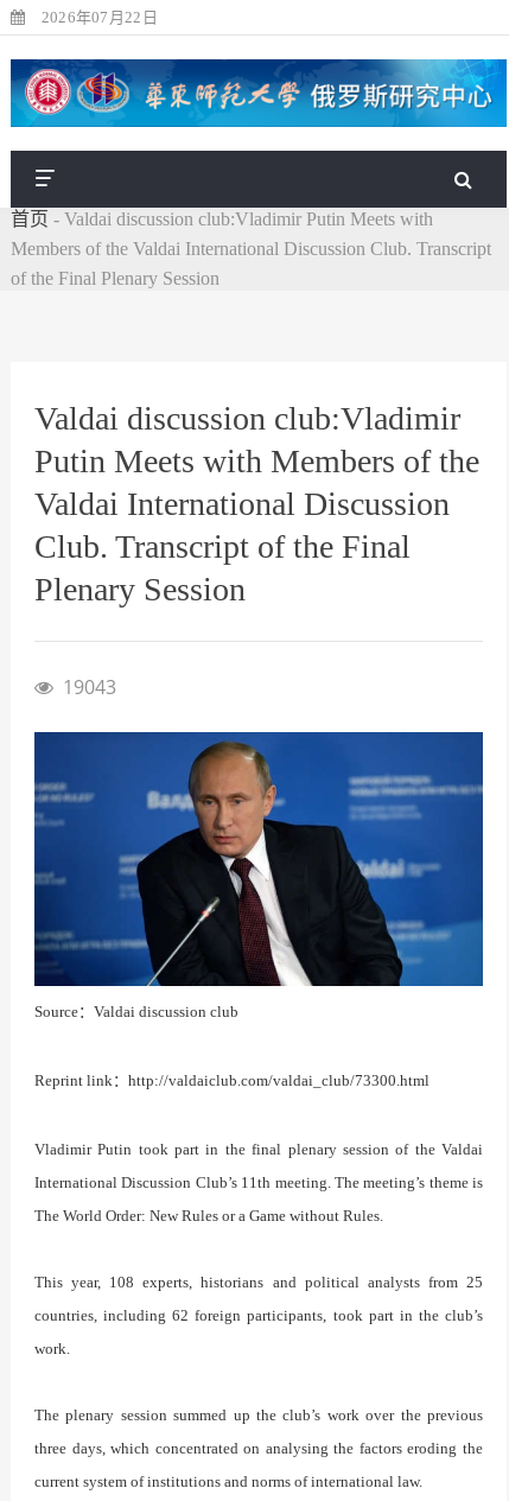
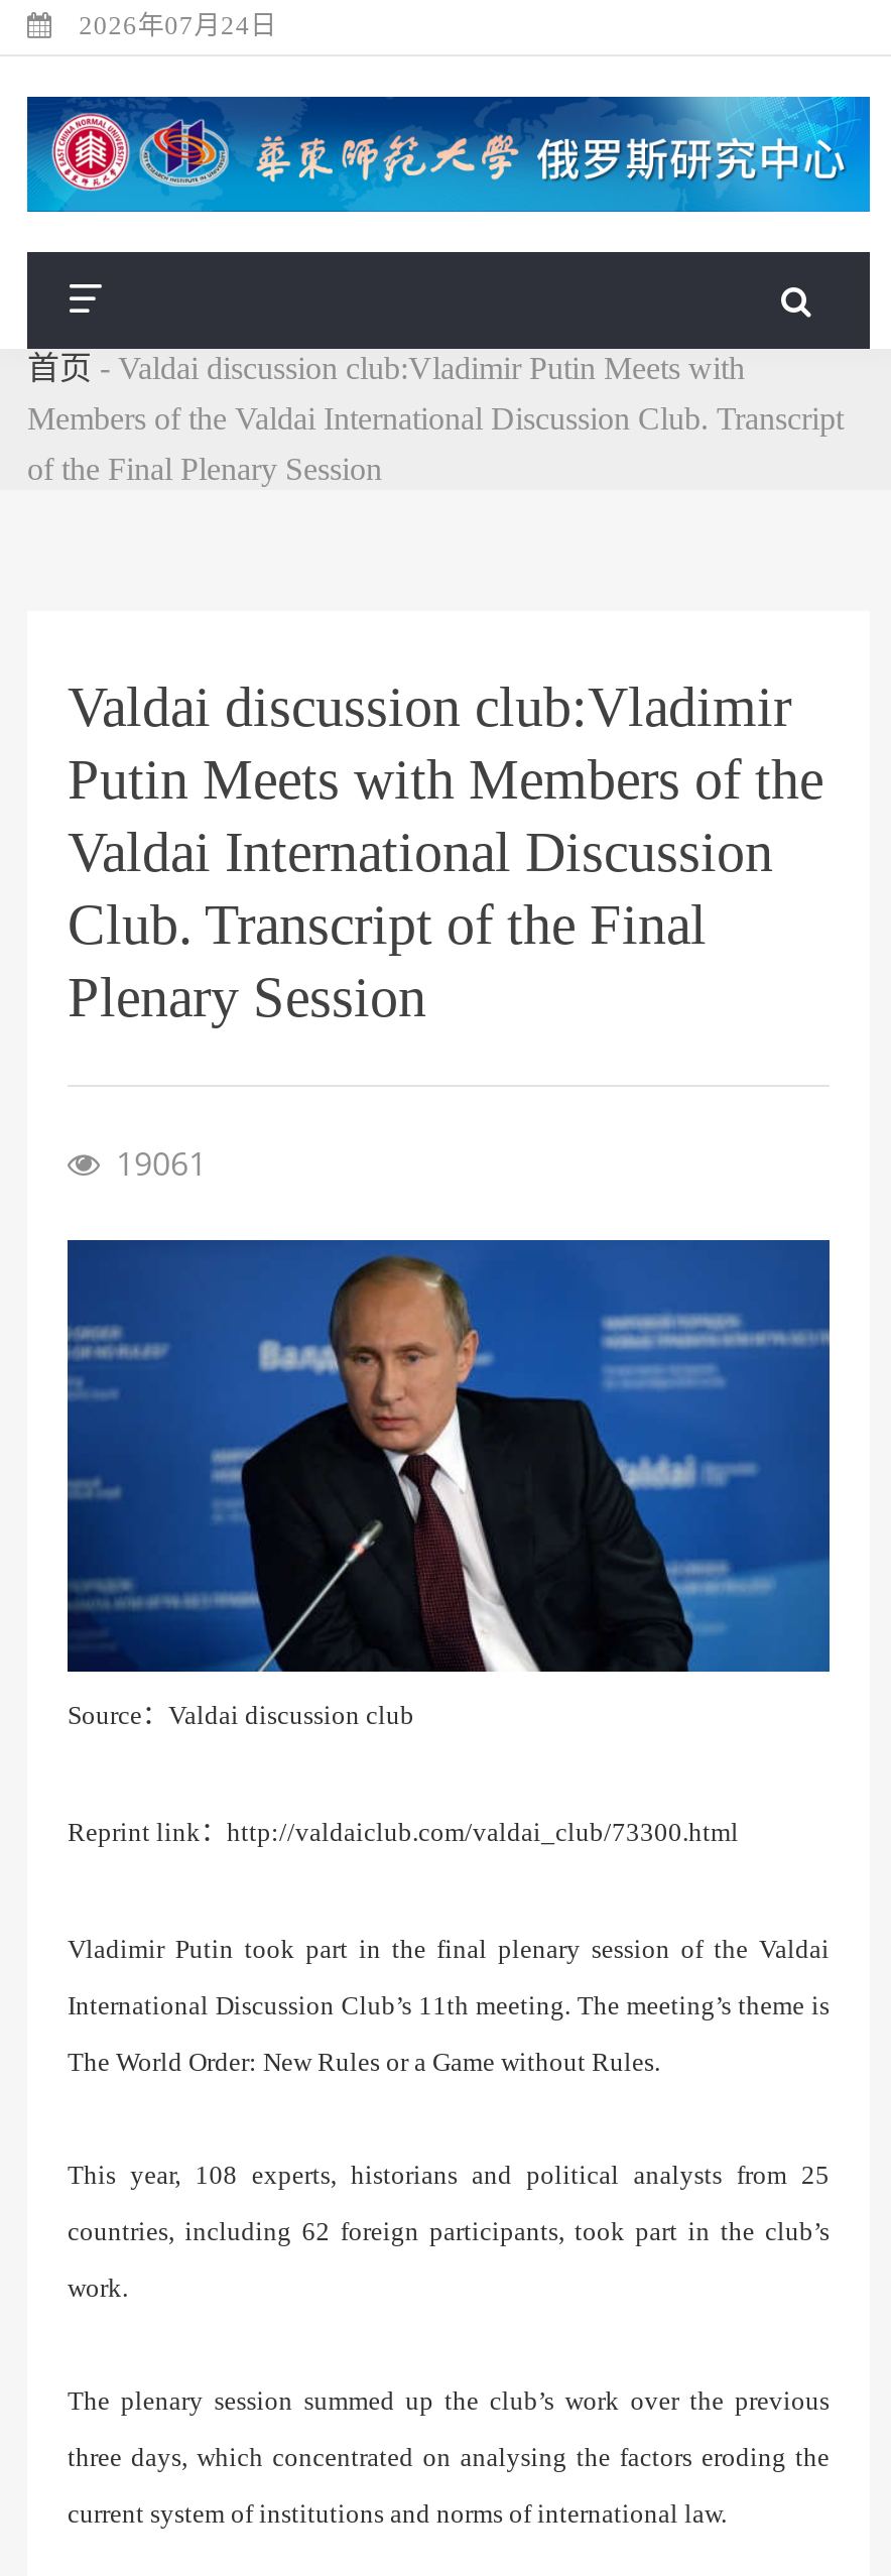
[37,8,158,26] 2026年07月22日 -> [72,10,277,40] 2026年07月24日
[63,673,116,700] 19043 -> [116,1140,207,1185] 19061

